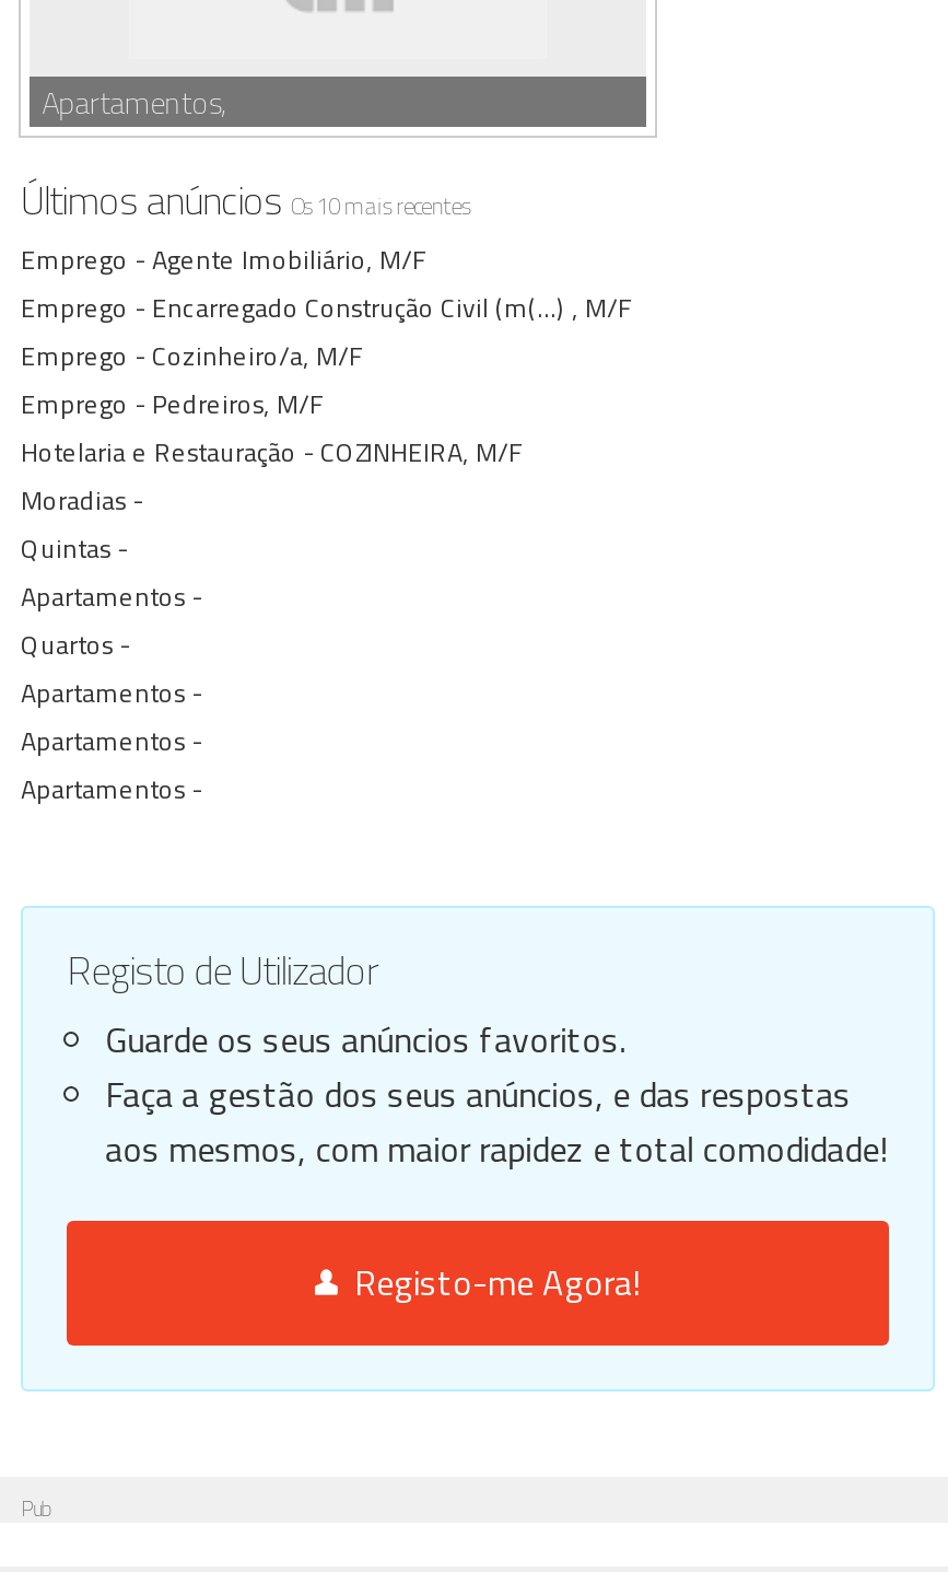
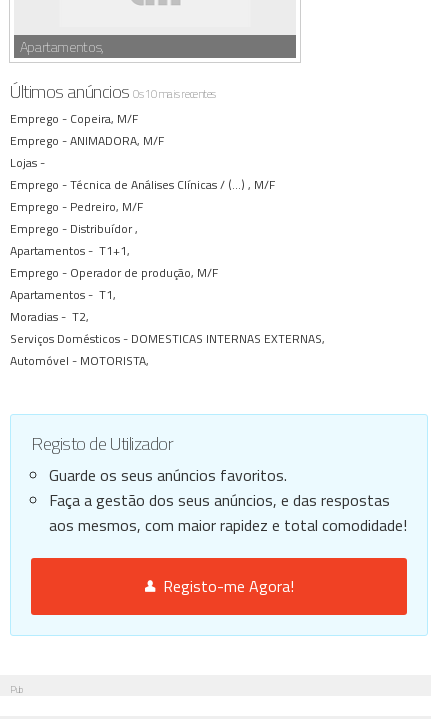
[21,239,644,810] Emprego - Agente Imobiliário, M/F | Emprego - Encarregado Construção Civil (m(...) , M/F | Emprego - Cozinheiro/a, M/F | Emprego - Pedreiros, M/F | Hotelaria e Restauração - COZINHEIRA, M/F | Moradias - | Quintas - | Apartamentos - | Quartos - | Apartamentos - | Apartamentos - | Apartamentos - -> [10,109,334,370] Emprego - Copeira, M/F | Emprego -ANIMADORA, M/F | Lojas - | Emprego -Técnica de Análises Clínicas / (...) , M/F | Emprego - Pedreiro, M/F | Emprego - Distribuídor , | Apartamentos - T1+1, | Emprego - Operador de produção, M/F | Apartamentos - T1, | Moradias - T2, | Serviços Domésticos - DOMESTICAS INTERNAS EXTERNAS, | Automóvel - MOTORISTA,

